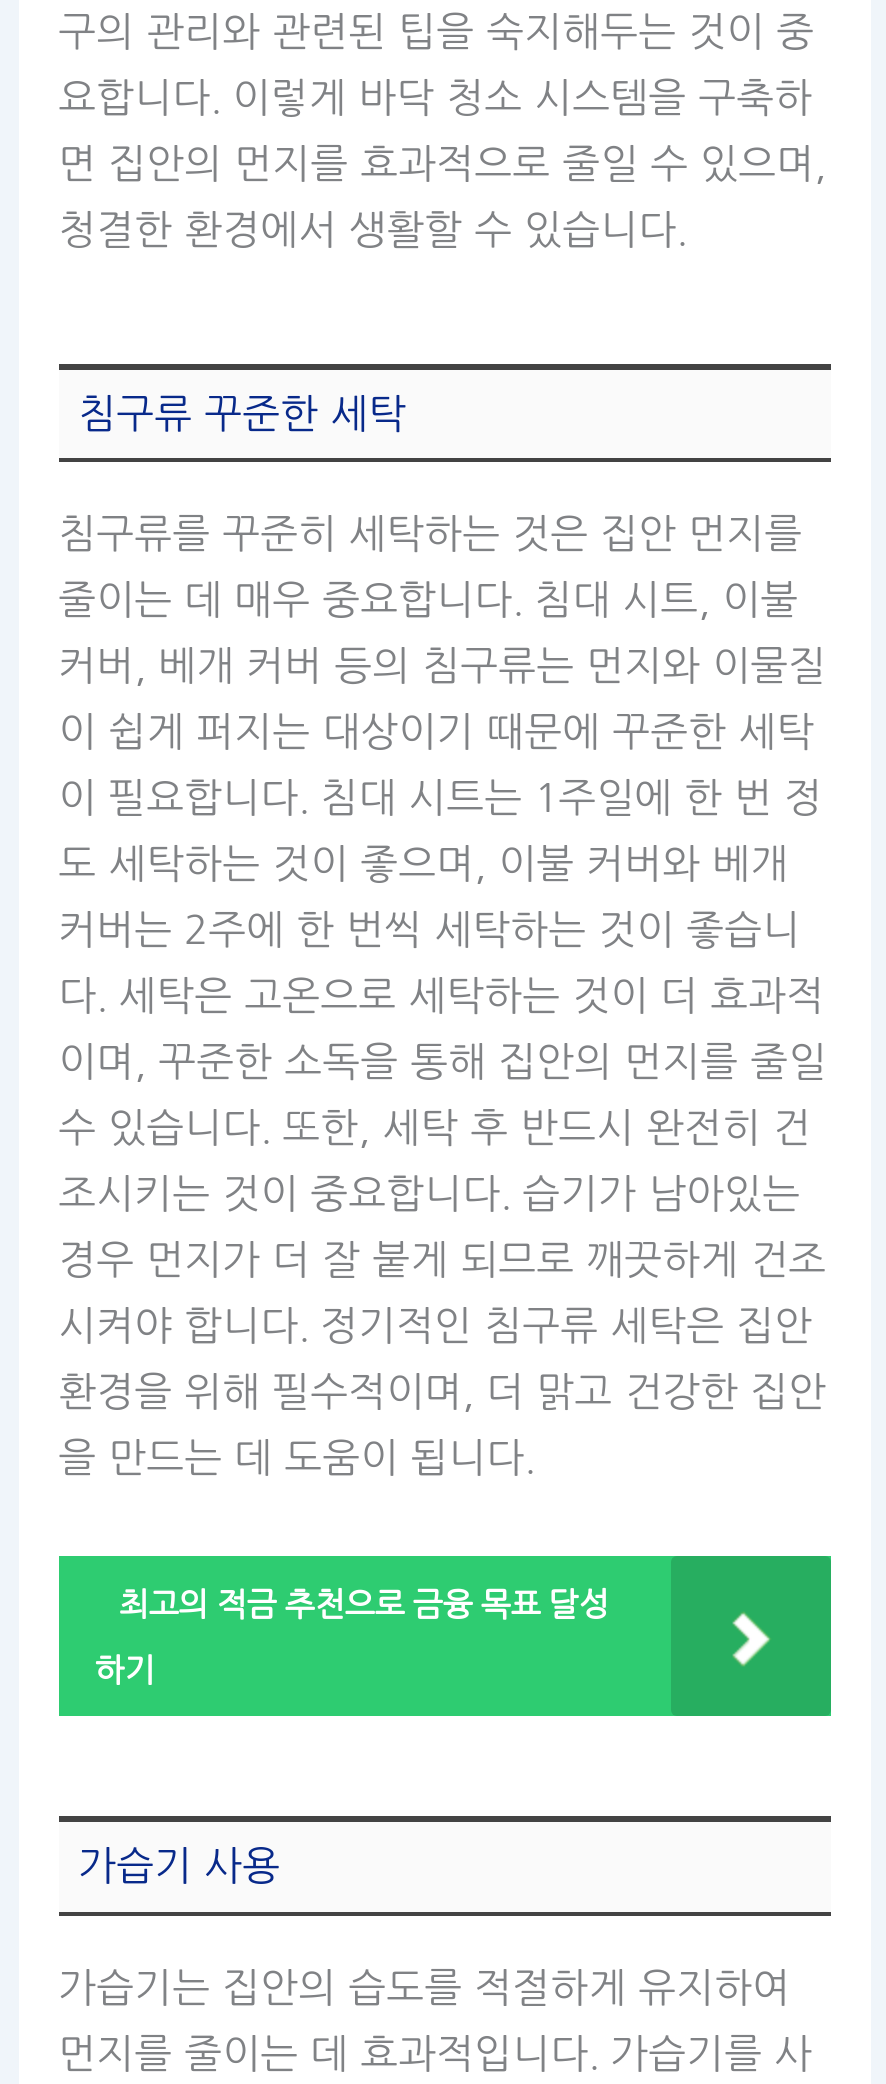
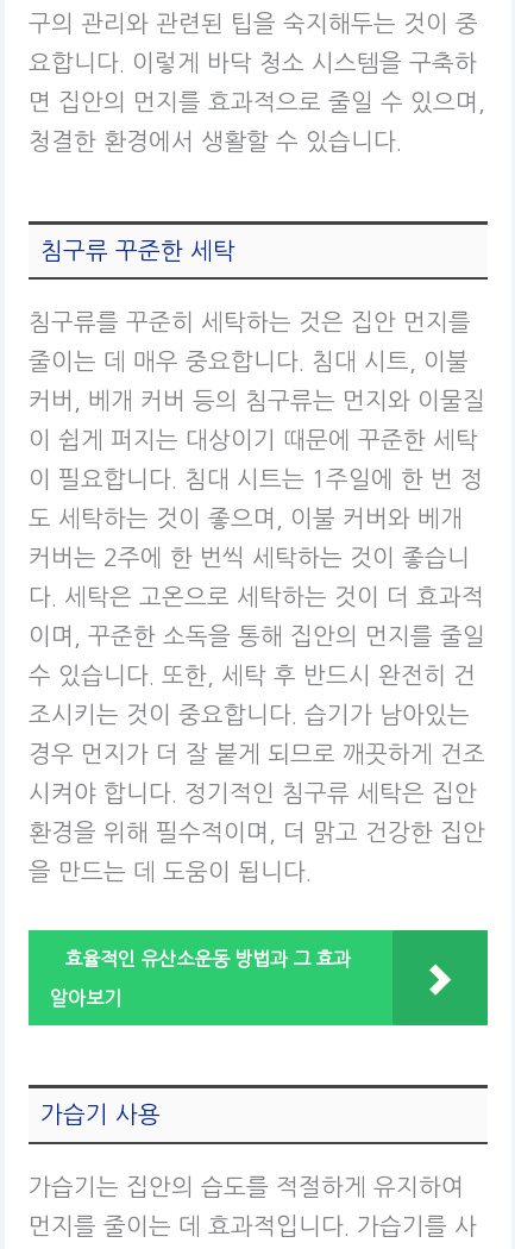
[119,1589,609,1621] 최고의 적금 추천으로 금융 목표 달성 -> [64,950,351,969] 효율적인 유산소운동 방법과 그 효과
[95,1655,155,1687] 하기 -> [50,989,121,1008] 알아보기

